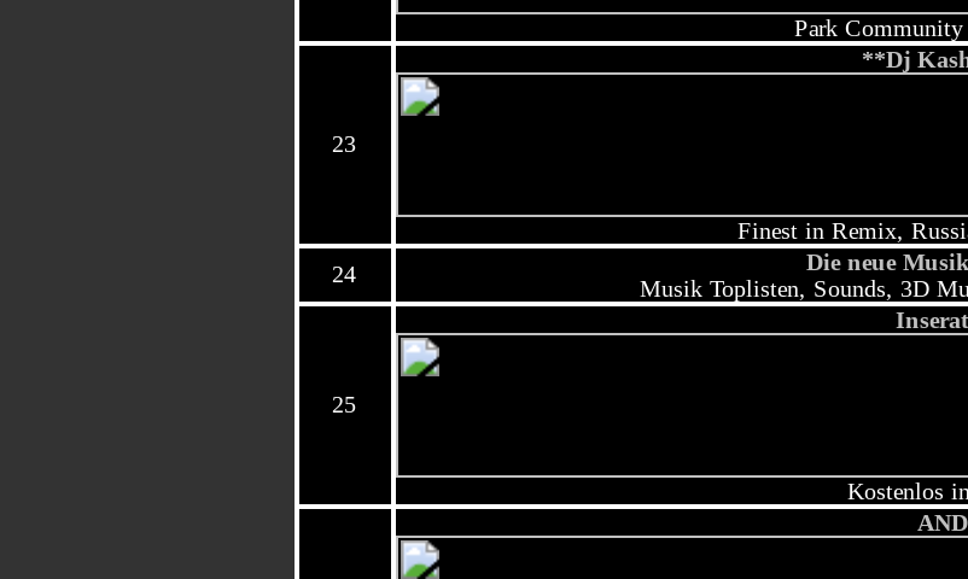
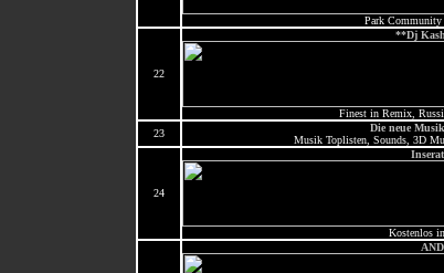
[332,130,356,157] 23 -> [153,67,164,80] 22
[332,261,356,287] 24 -> [153,127,164,139] 23
[332,391,356,417] 25 -> [153,187,164,199] 24

